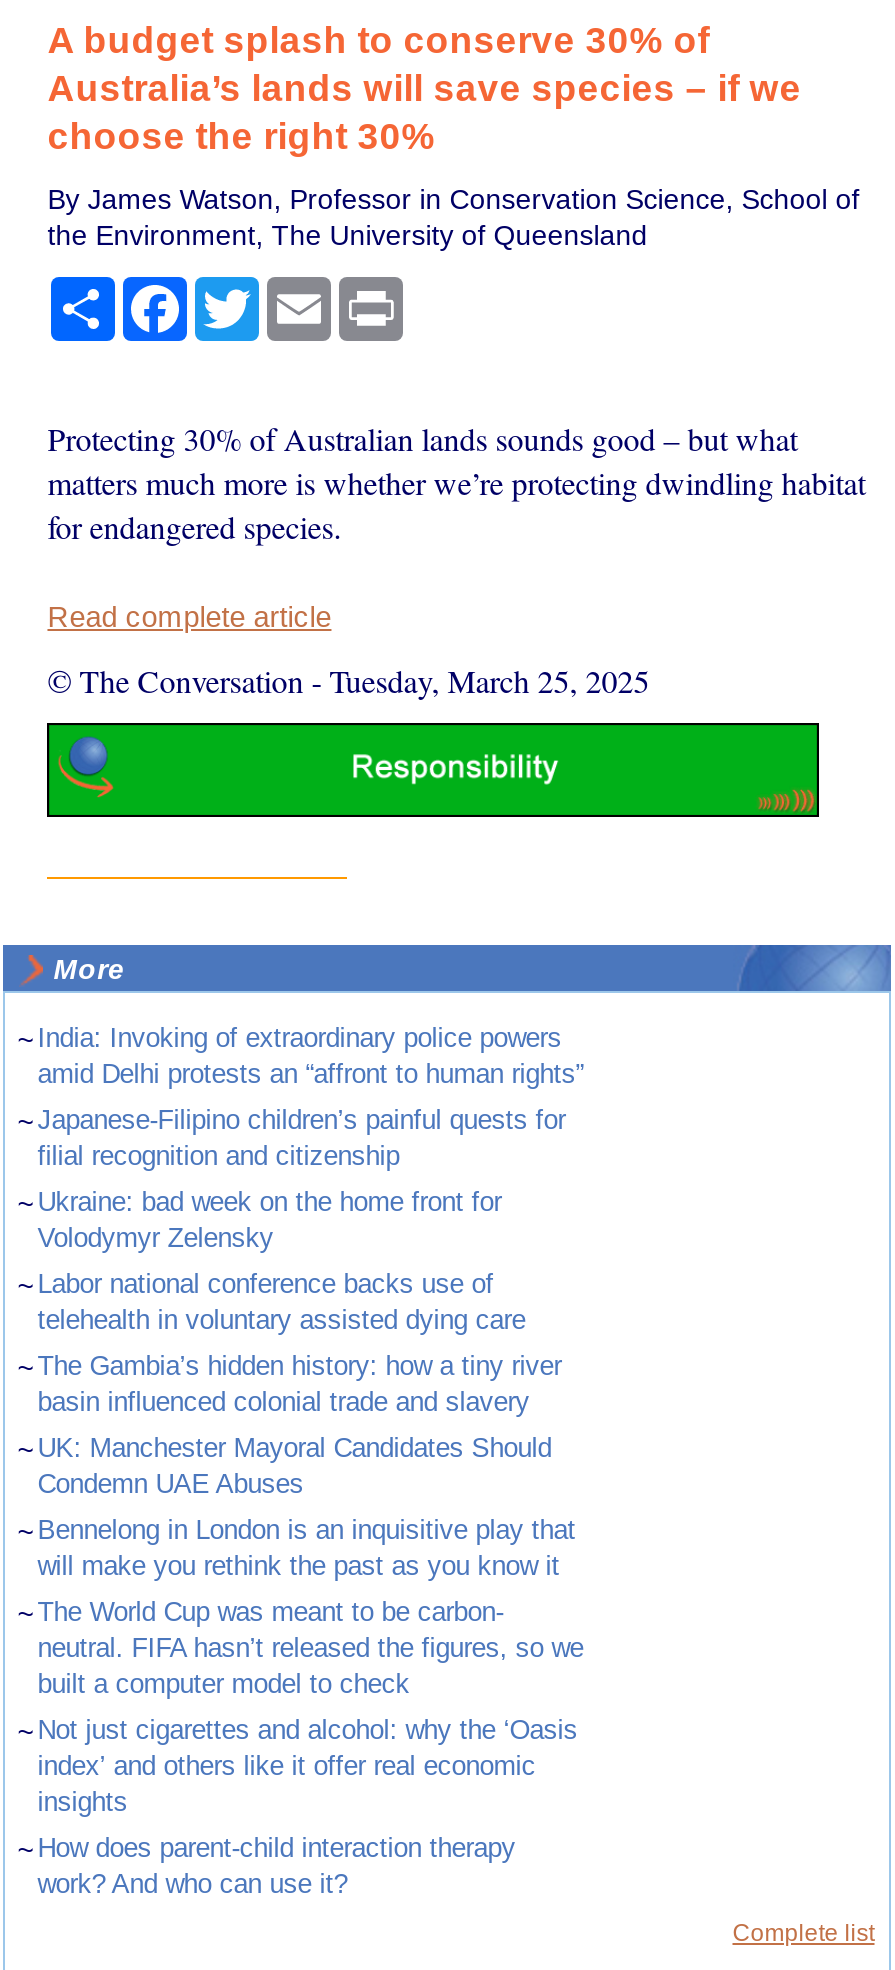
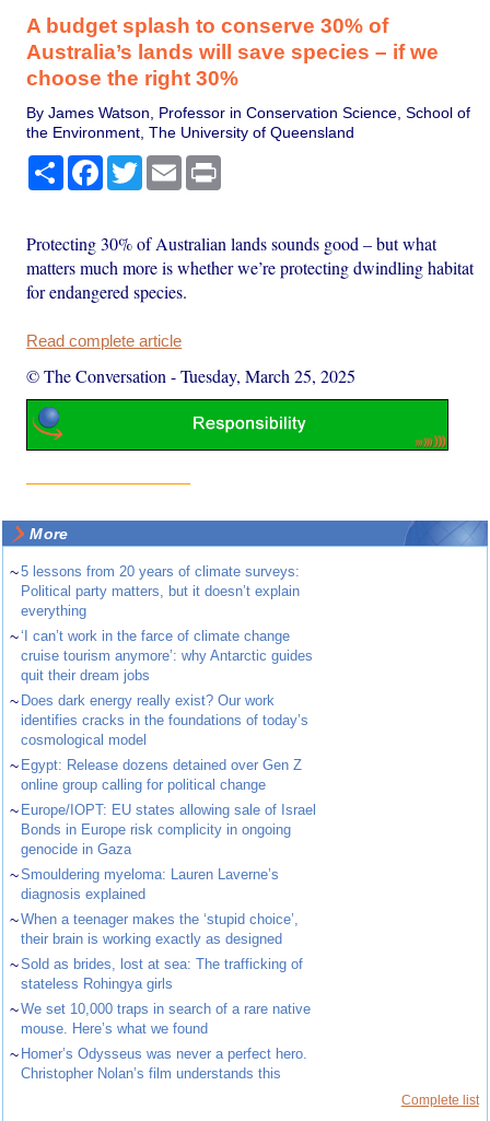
[17,1024,583,1090] ~ India: Invoking of extraordinary police powers | amid Delhi protests an “affront to human rights” -> [10,564,300,620] ~ 5 lessons from 20 years of climate surveys: | Political party matters, but it doesn’t explain | everything
[17,1106,565,1172] ~ Japanese-Filipino children’s painful quests for | filial recognition and citizenship -> [10,628,313,684] ~ ‘I can’t work in the farce of climate change | cruise tourism anymore’: why Antarctic guides | quit their dream jobs
[17,1188,501,1254] ~ Ukraine: bad week on the home front for | Volodymyr Zelensky -> [10,693,309,749] ~ Does dark energy really exist? Our work | identifies cracks in the foundations of today’s | cosmological model
[17,1270,525,1336] ~ Labor national conference backs use of | telehealth in voluntary assisted dying care -> [10,757,302,793] ~ Egypt: Release dozens detained over Gen Z | online group calling for political change
[17,1352,561,1418] ~ The Gambia’s hidden history: how a tiny river | basin influenced colonial trade and slavery -> [10,802,316,858] ~ Europe/IOPT: EU states allowing sale of Israel | Bonds in Europe risk complicity in ongoing | genocide in Gaza
[17,1434,551,1500] ~ UK: Manchester Mayoral Candidates Should | Condemn UAE Abuses -> [10,867,279,903] ~ Smouldering myeloma: Lauren Laverne’s | diagnosis explained
[17,1516,575,1582] ~ Bennelong in London is an inquisitive play that | will make you rethink the past as you know it -> [10,912,299,948] ~ When a teenager makes the ‘stupid choice’, | their brain is working exactly as designed
[17,1598,583,1700] ~ The World Cup was meant to be carbon- | neutral. FIFA hasn’t released the figures, so we | built a computer model to check -> [10,956,303,992] ~ Sold as brides, lost at sea: The trafficking of | stateless Rohingya girls
[17,1716,577,1818] ~ Not just cigarettes and alcohol: why the ‘Oasis | index’ and others like it offer real economic | insights -> [10,1001,311,1037] ~ We set 10,000 traps in search of a rare native | mouse. Here’s what we found
[17,1834,515,1900] ~ How does parent-child interaction therapy | work? And who can use it? -> [10,1046,308,1082] ~ Homer’s Odysseus was never a perfect hero. | Christopher Nolan’s film understands this

